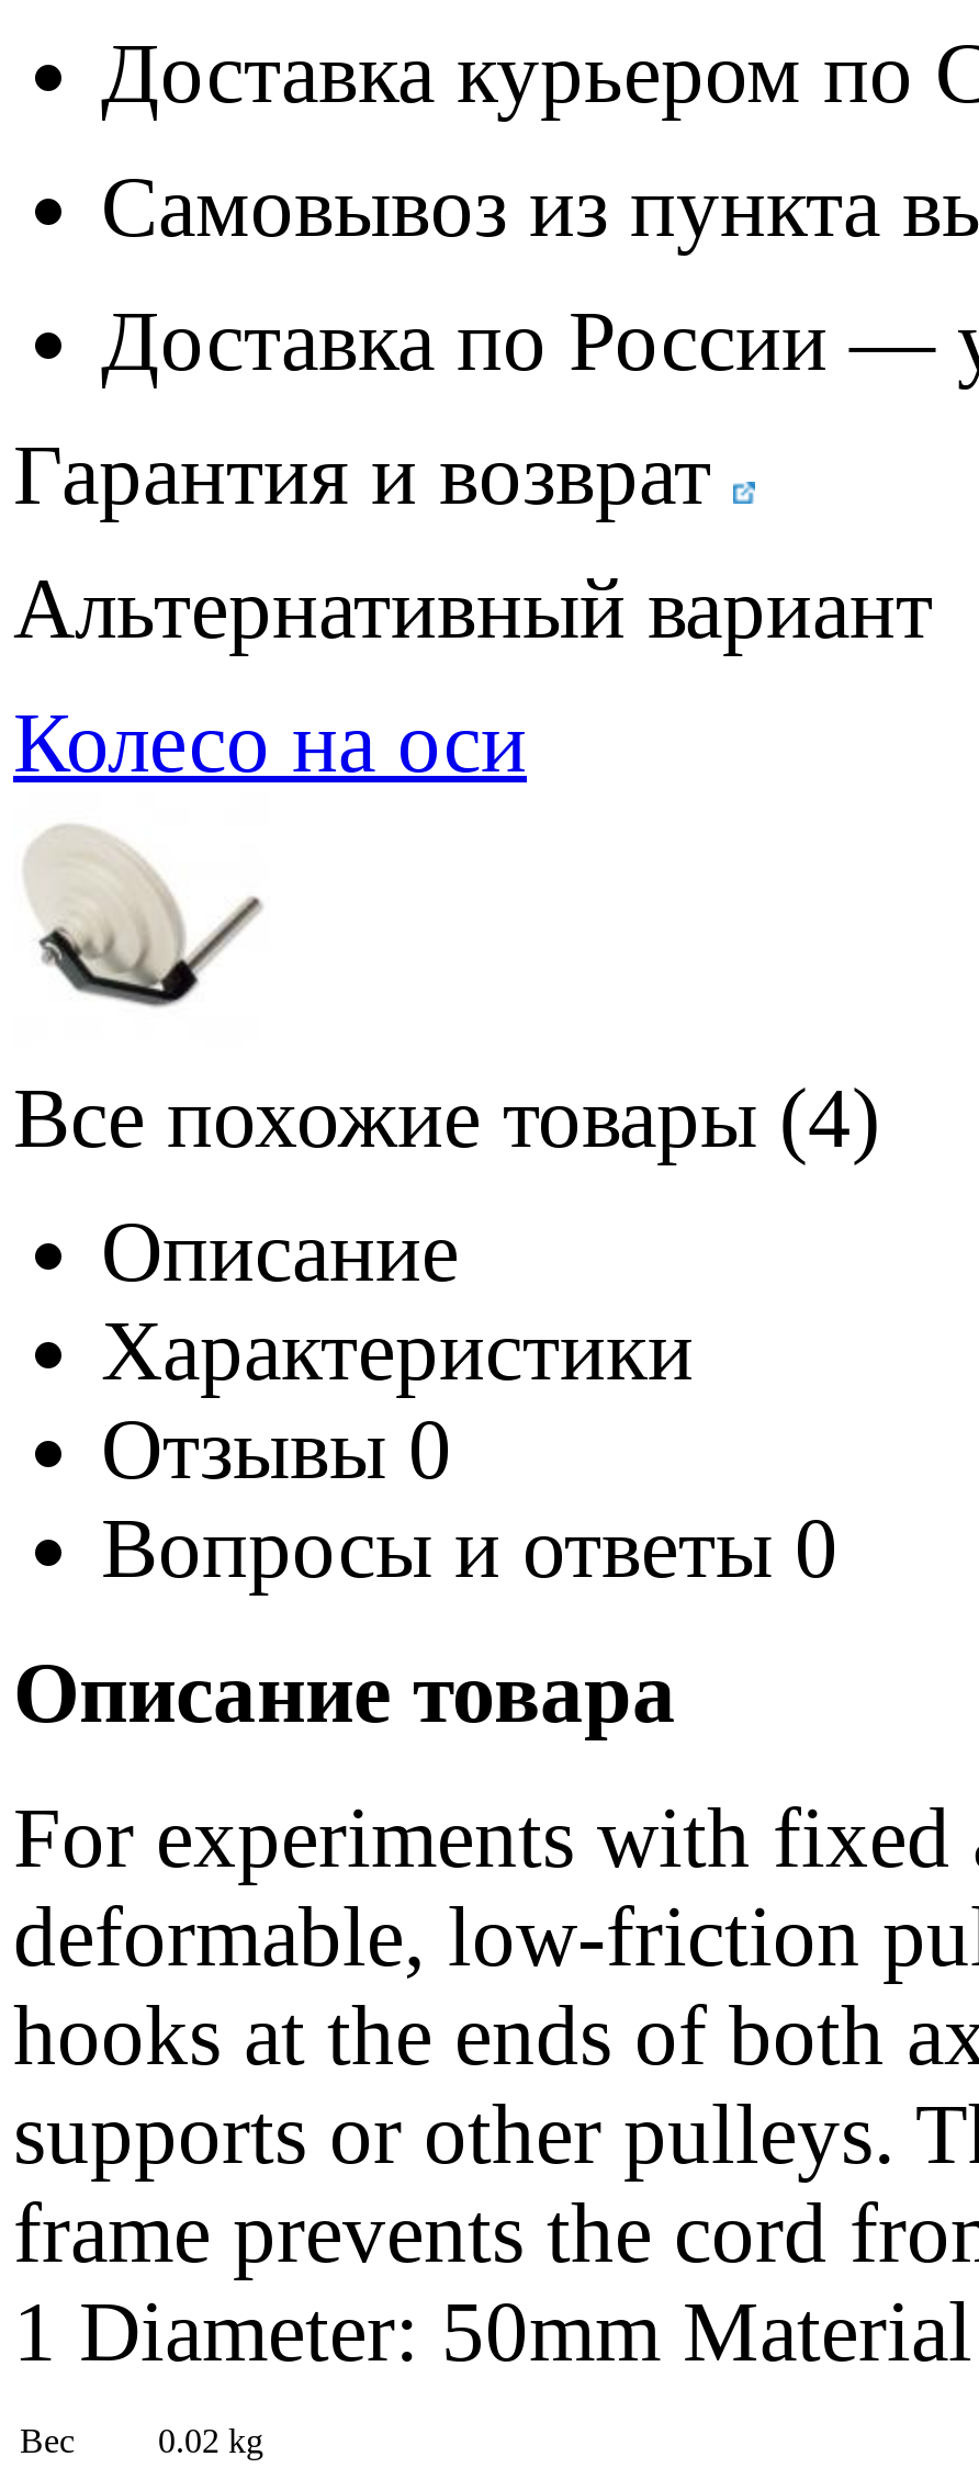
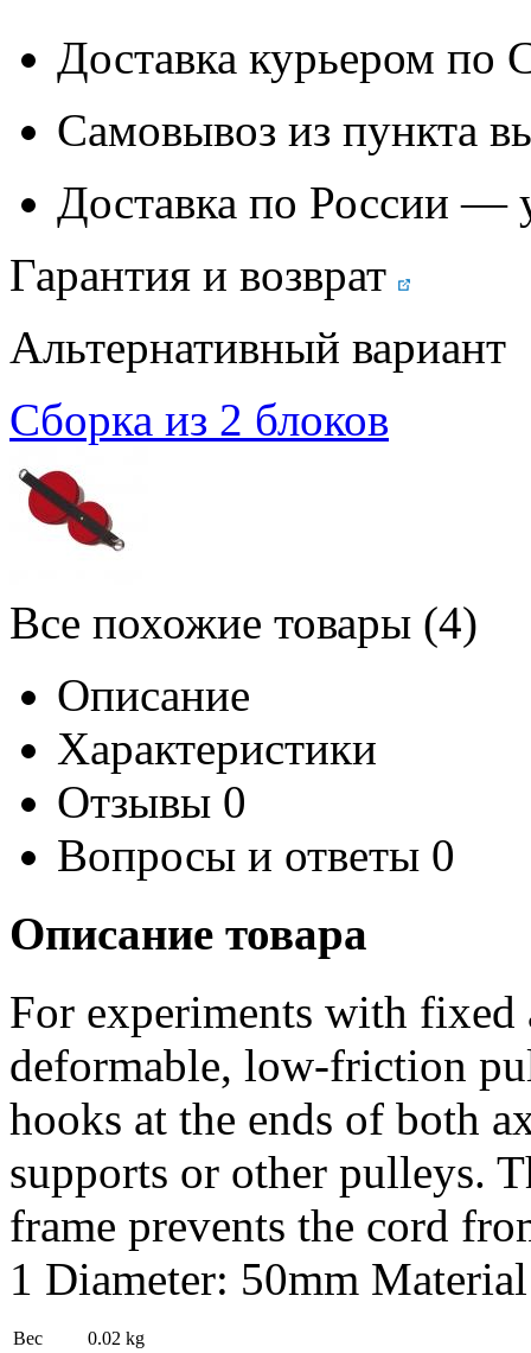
[13,694,527,789] Колесо на оси -> [9,394,389,445] Сборка из 2 блоков
[24,824,263,1008] [image] -> [17,465,143,563] [image]

